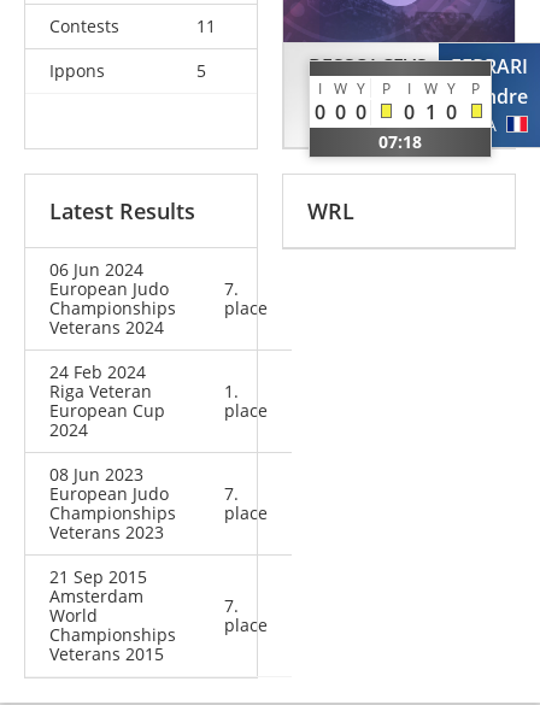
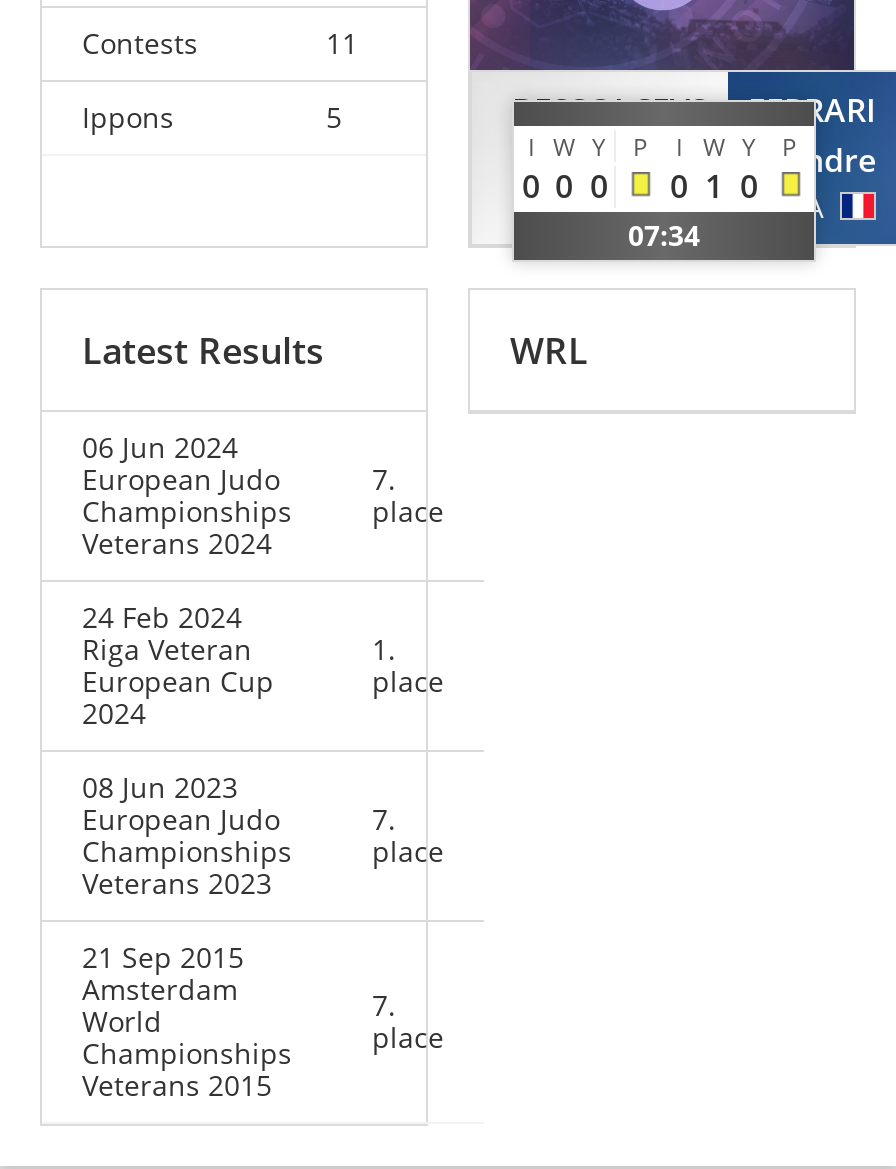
[378,131,422,154] 07:18 -> [628,217,700,255] 07:34

